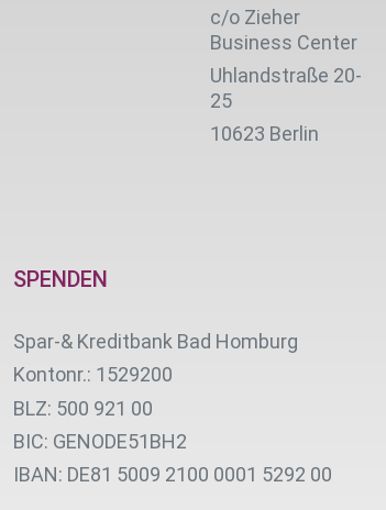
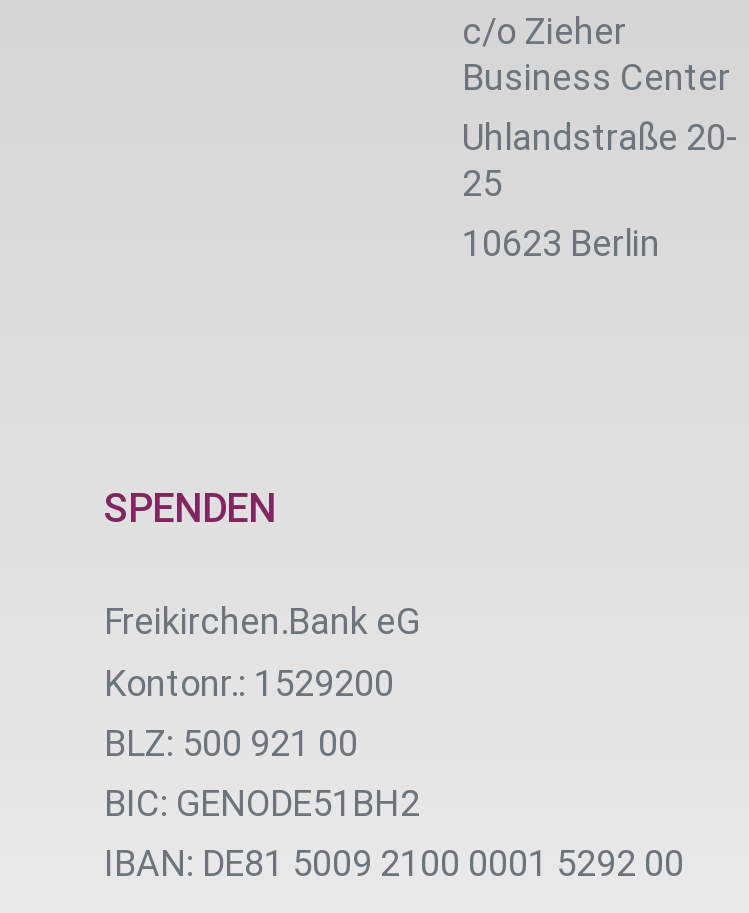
[13,330,298,353] Spar-& Kreditbank Bad Homburg -> [104,600,420,642] Freikirchen.Bank eG

